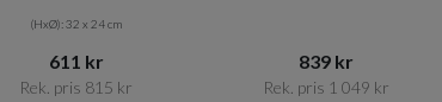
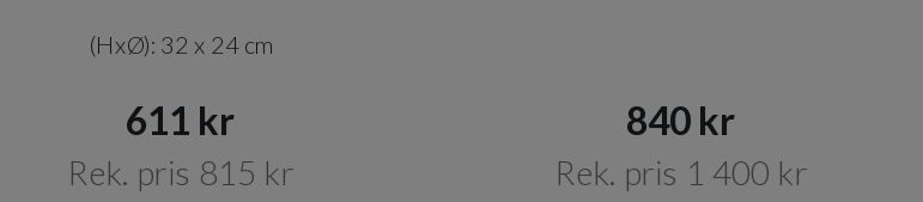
[262,50,389,98] 839 kr | Rek. pris 1 049 kr -> [554,97,808,193] 840 kr | Rek. pris 1 400 kr

